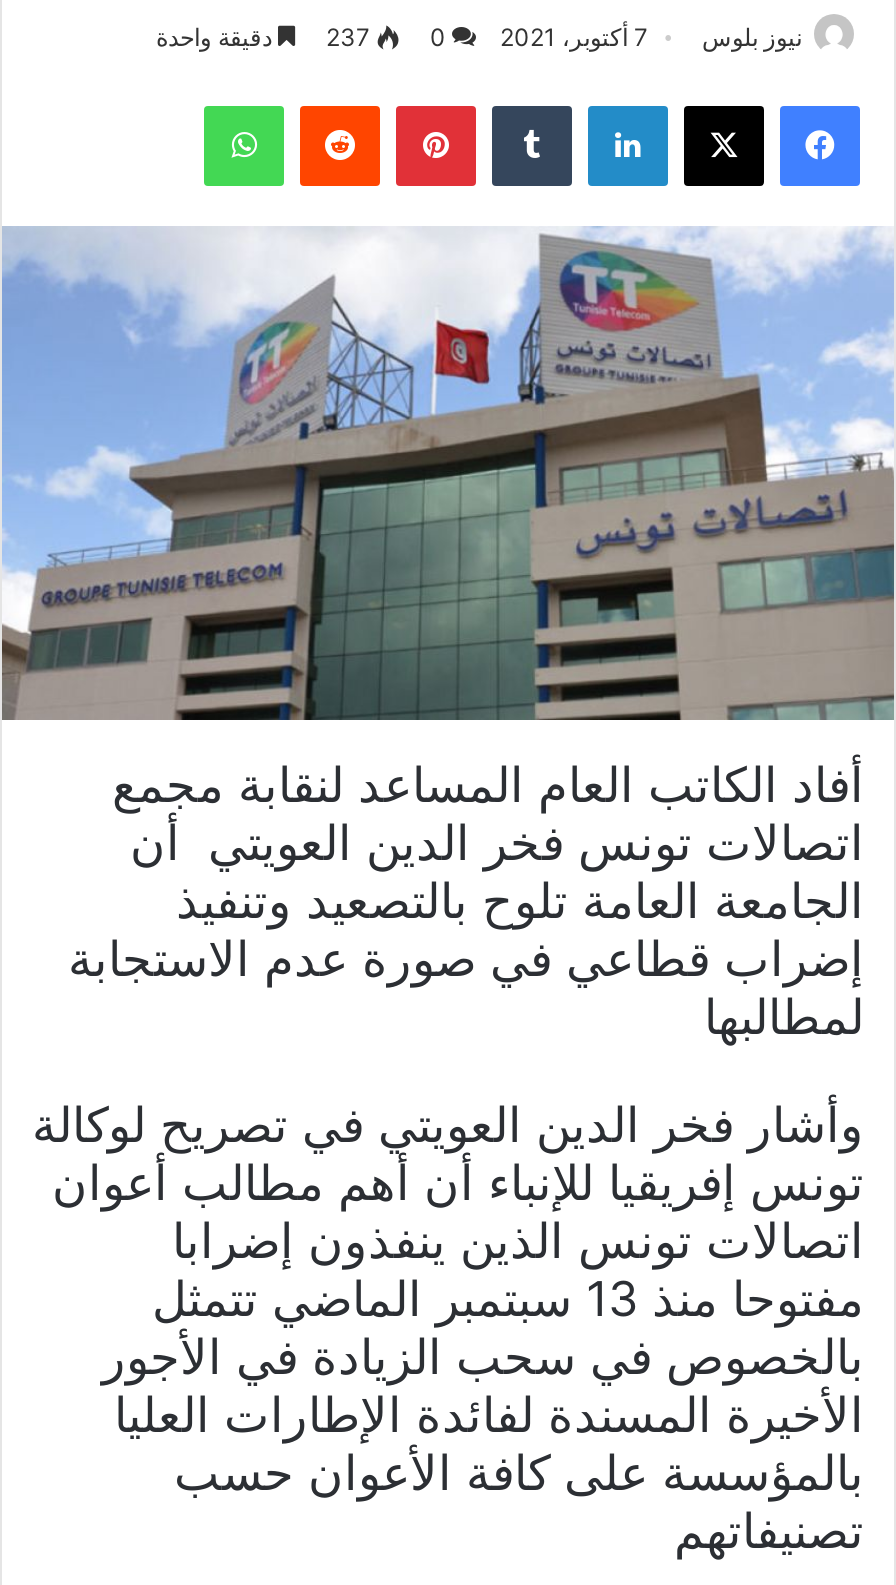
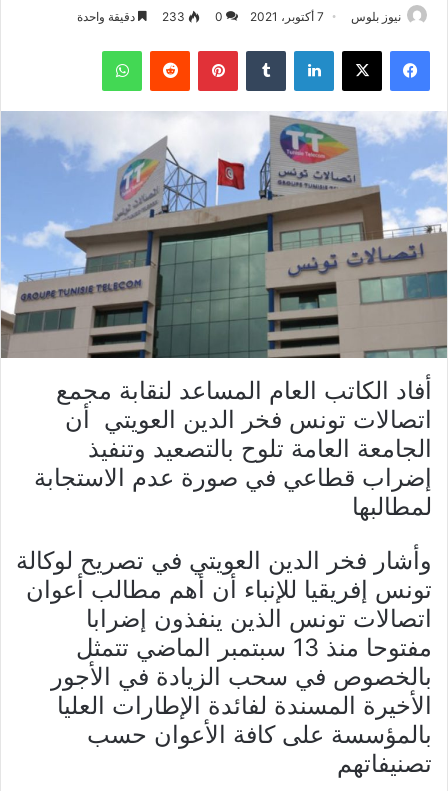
[156,22,446,52] 0 237 دقيقة واحدة -> [77,9,223,24] 0 233 دقيقة واحدة

